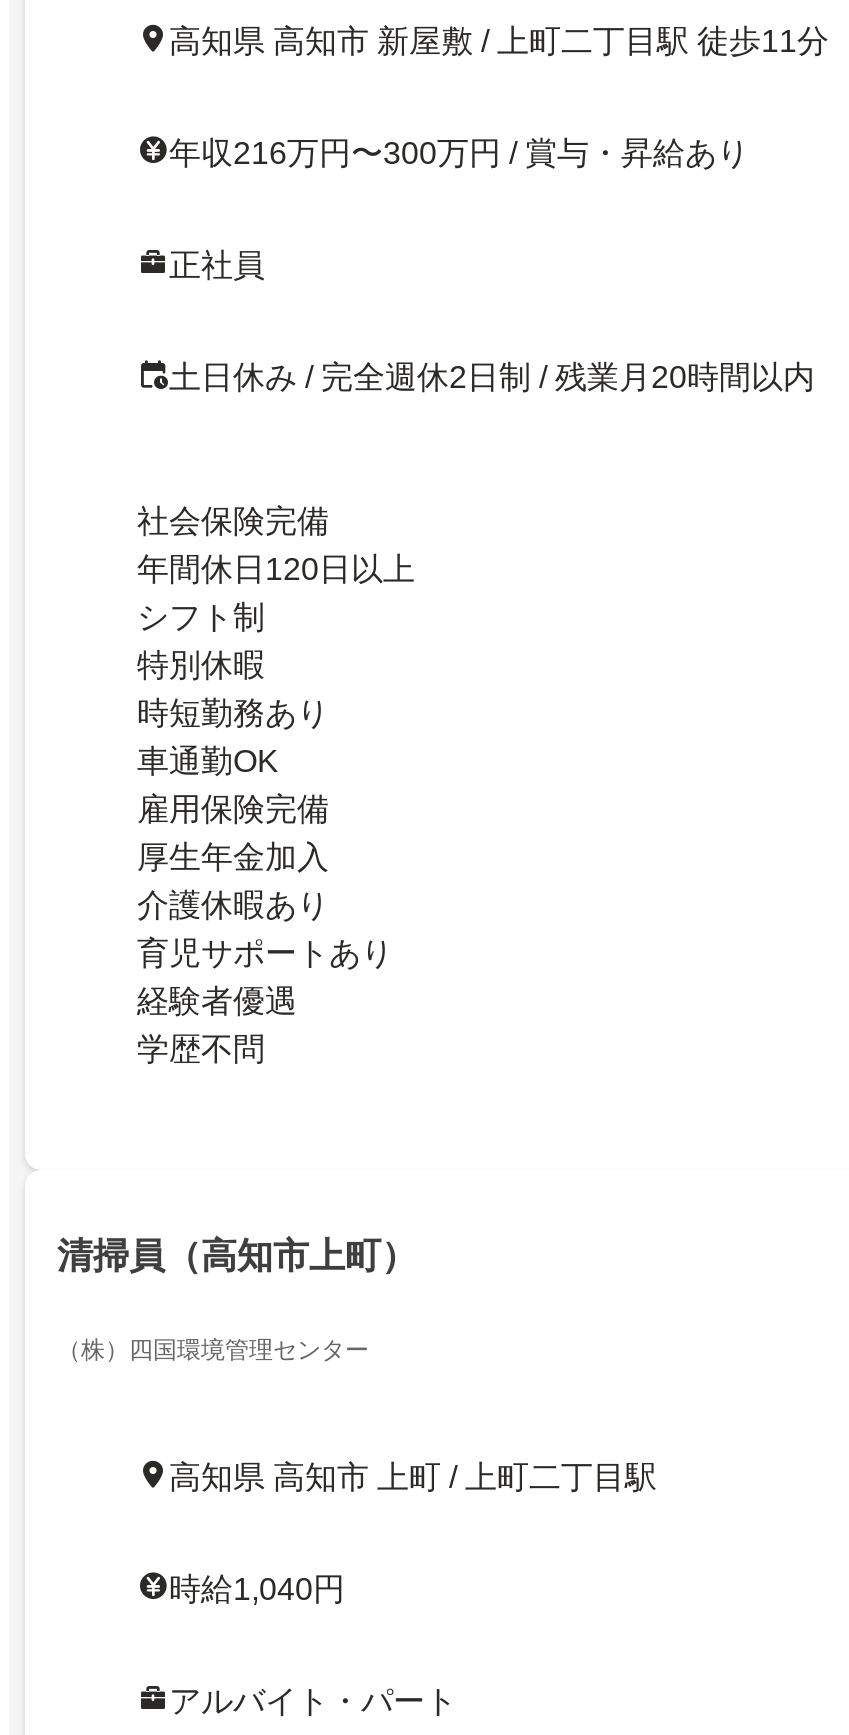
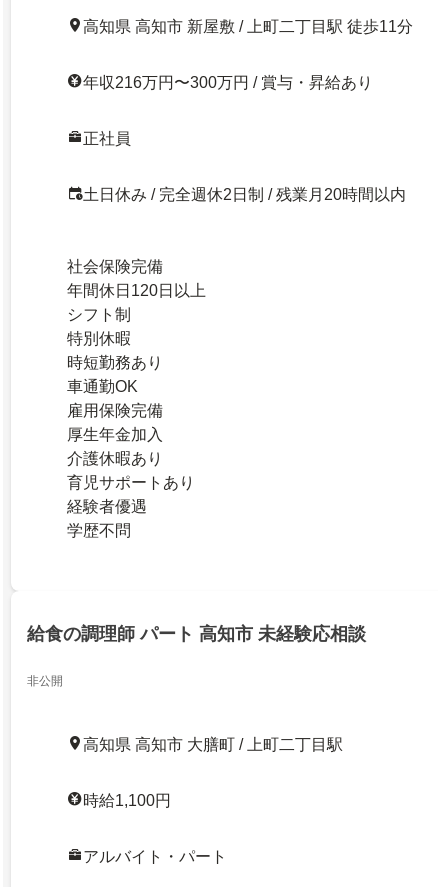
[57,1236,417,1276] 清掃員（高知市上町） -> [27,624,366,644] 給食の調理師 パート 高知市 未経験応相談
[57,1336,369,1364] （株）四国環境管理センター -> [27,674,63,688] 非公開
[169,1460,657,1494] 高知県 高知市 上町 / 上町二丁目駅 -> [83,736,343,753] 高知県 高知市 大膳町 / 上町二丁目駅
[169,1572,345,1606] 時給1,040円 -> [83,792,171,809] 時給1,100円

